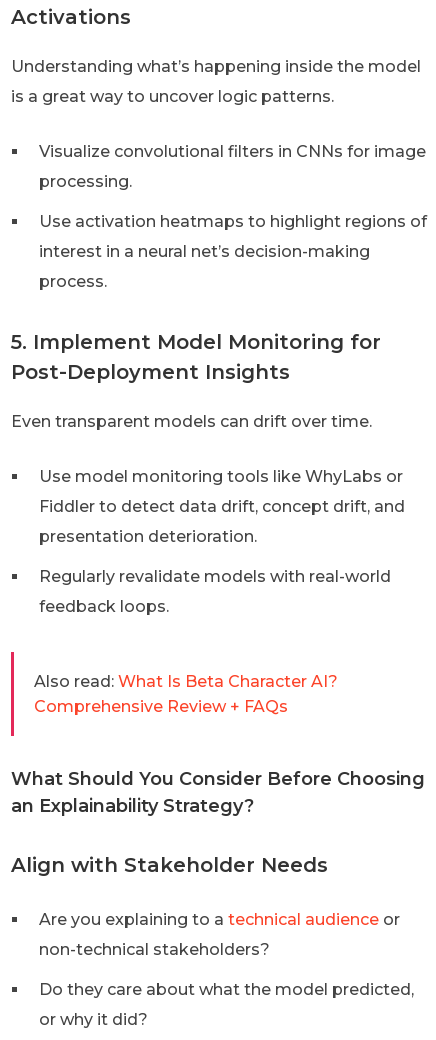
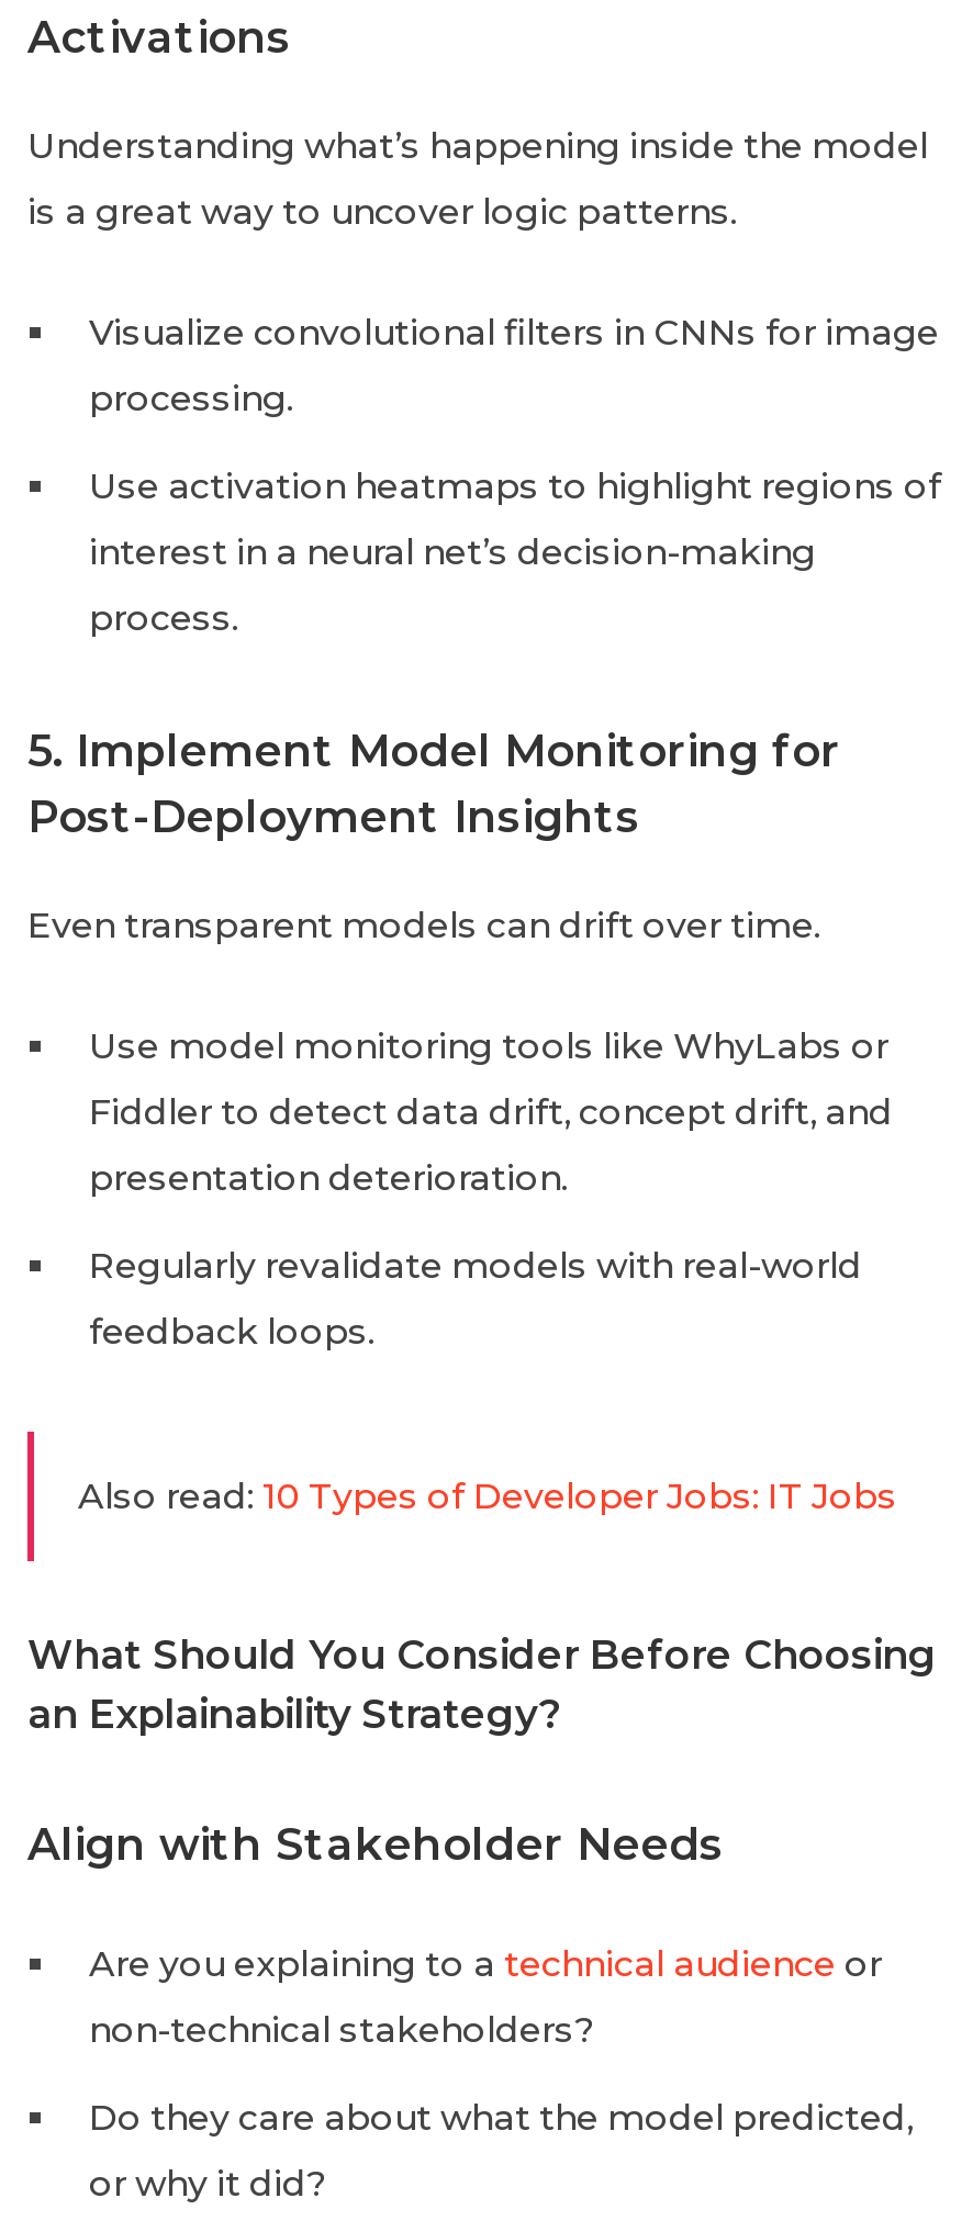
[34,672,338,716] Also read: What Is Beta Character AI? | Comprehensive Review + FAQs -> [78,1475,897,1517] Also read: 10 Types of Developer Jobs: IT Jobs

